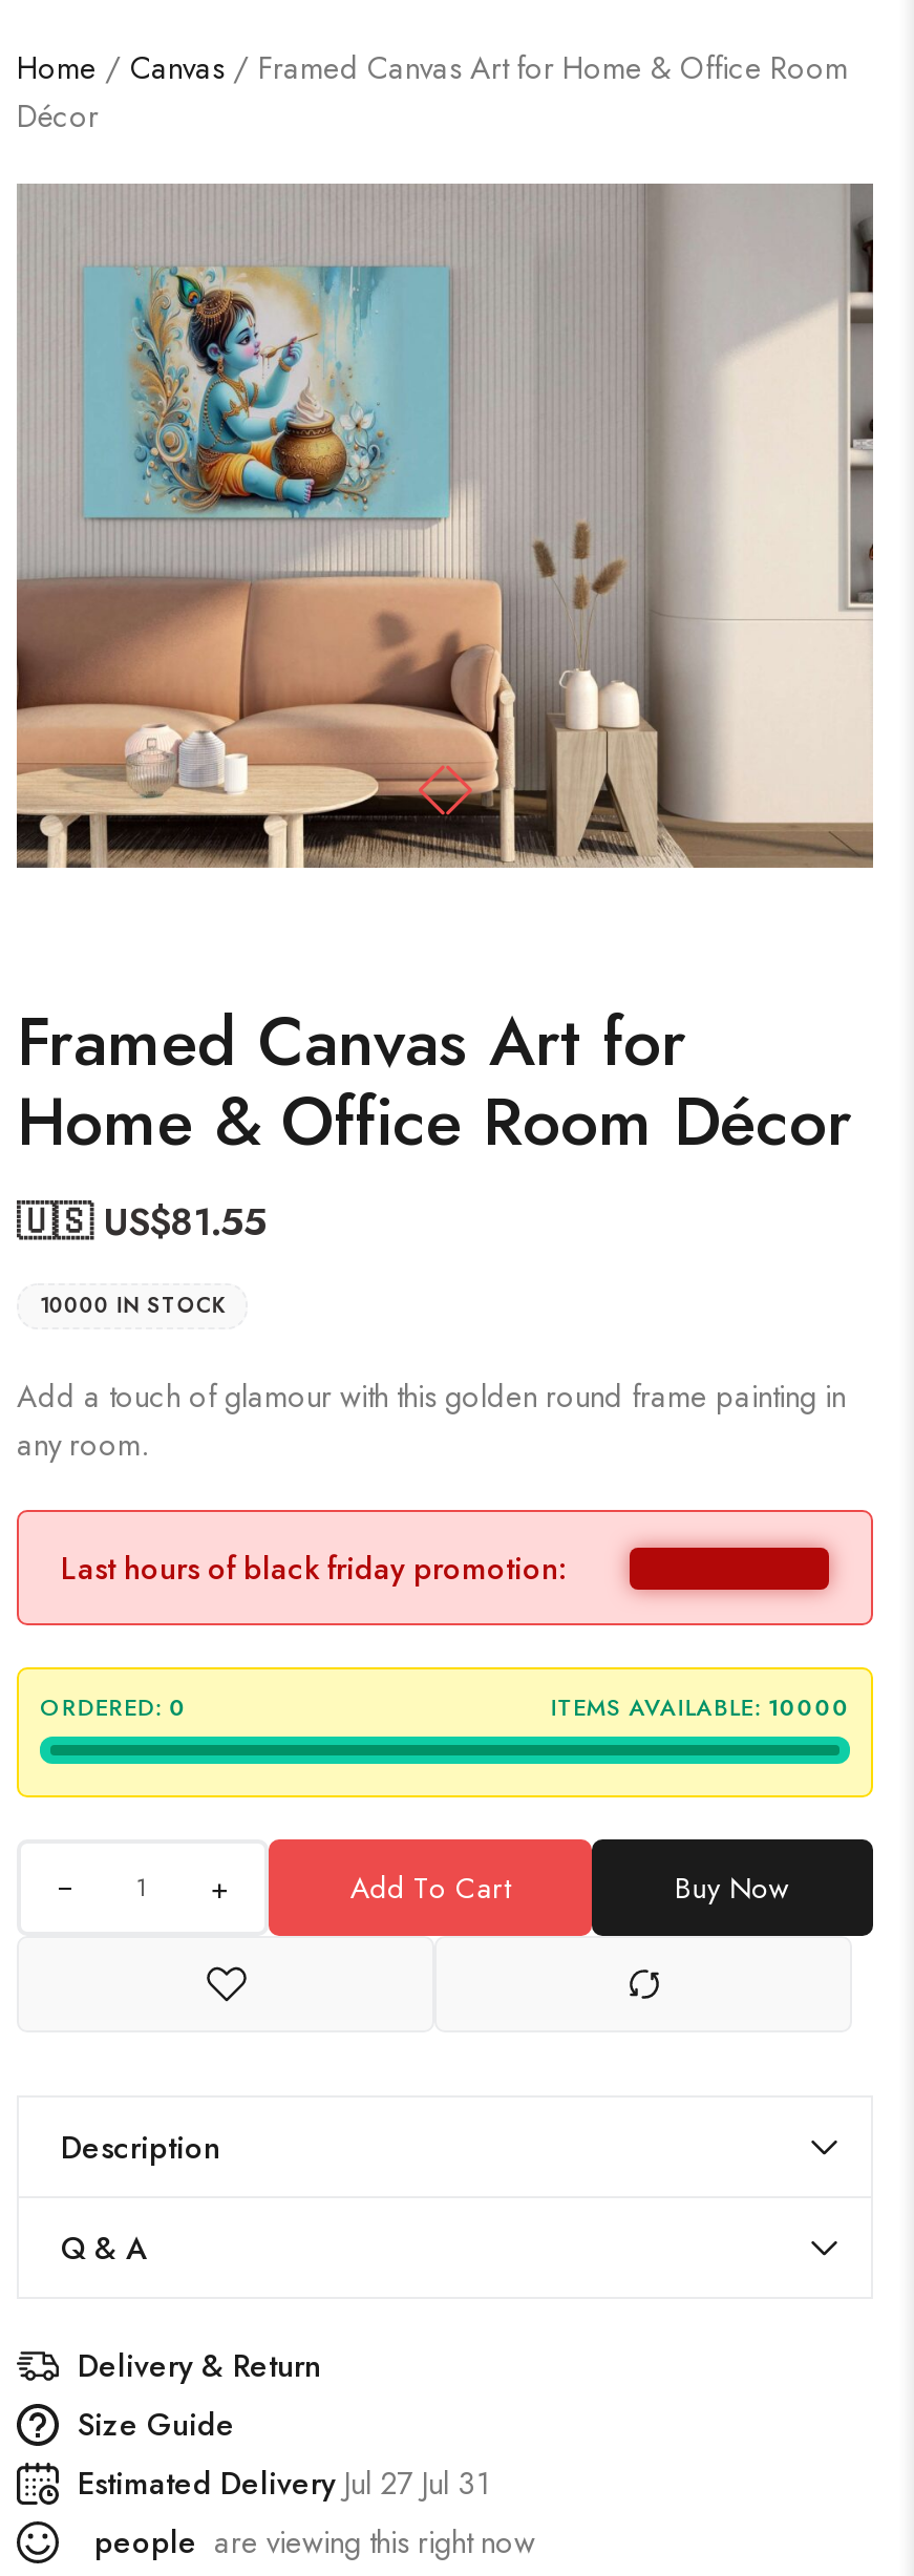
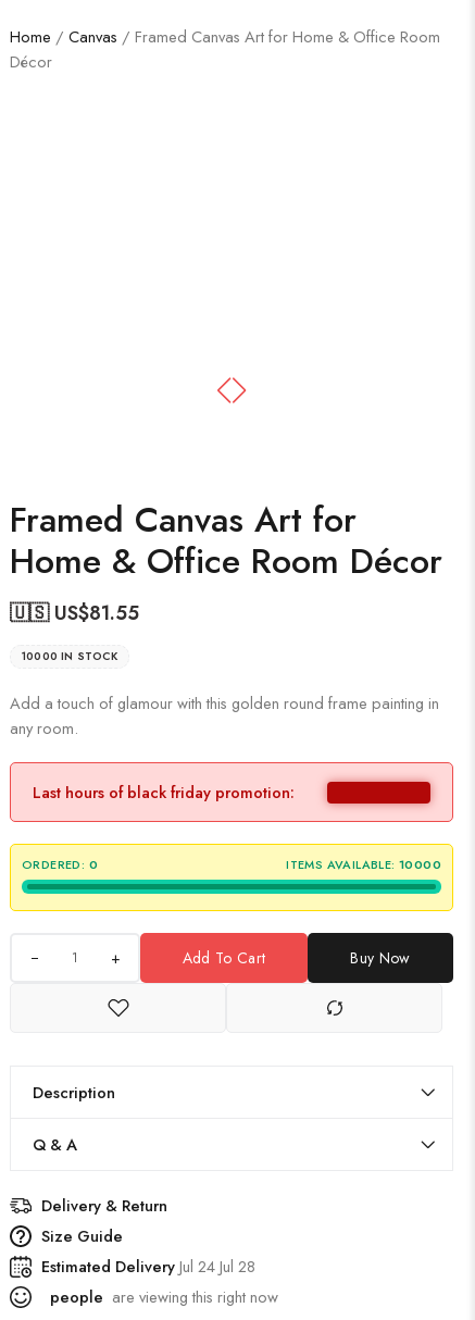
[15,182,875,870] [image] -> none
[78,2461,489,2505] Estimated Delivery Jul 27 Jul 31 -> [41,1255,255,1278] Estimated Delivery Jul 24 Jul 28

